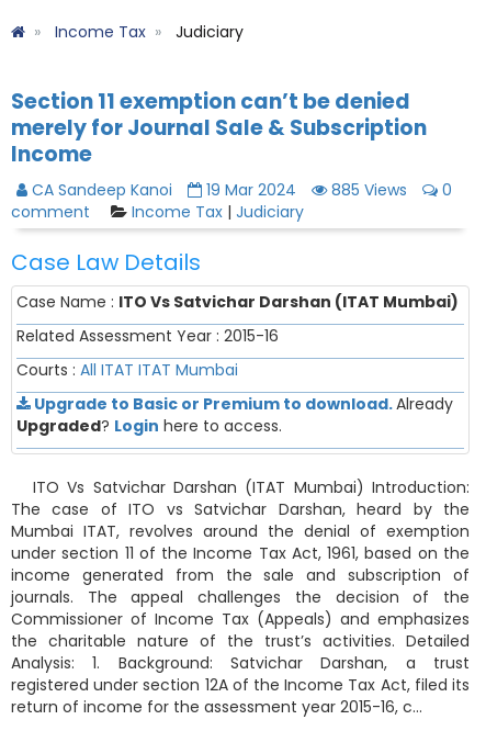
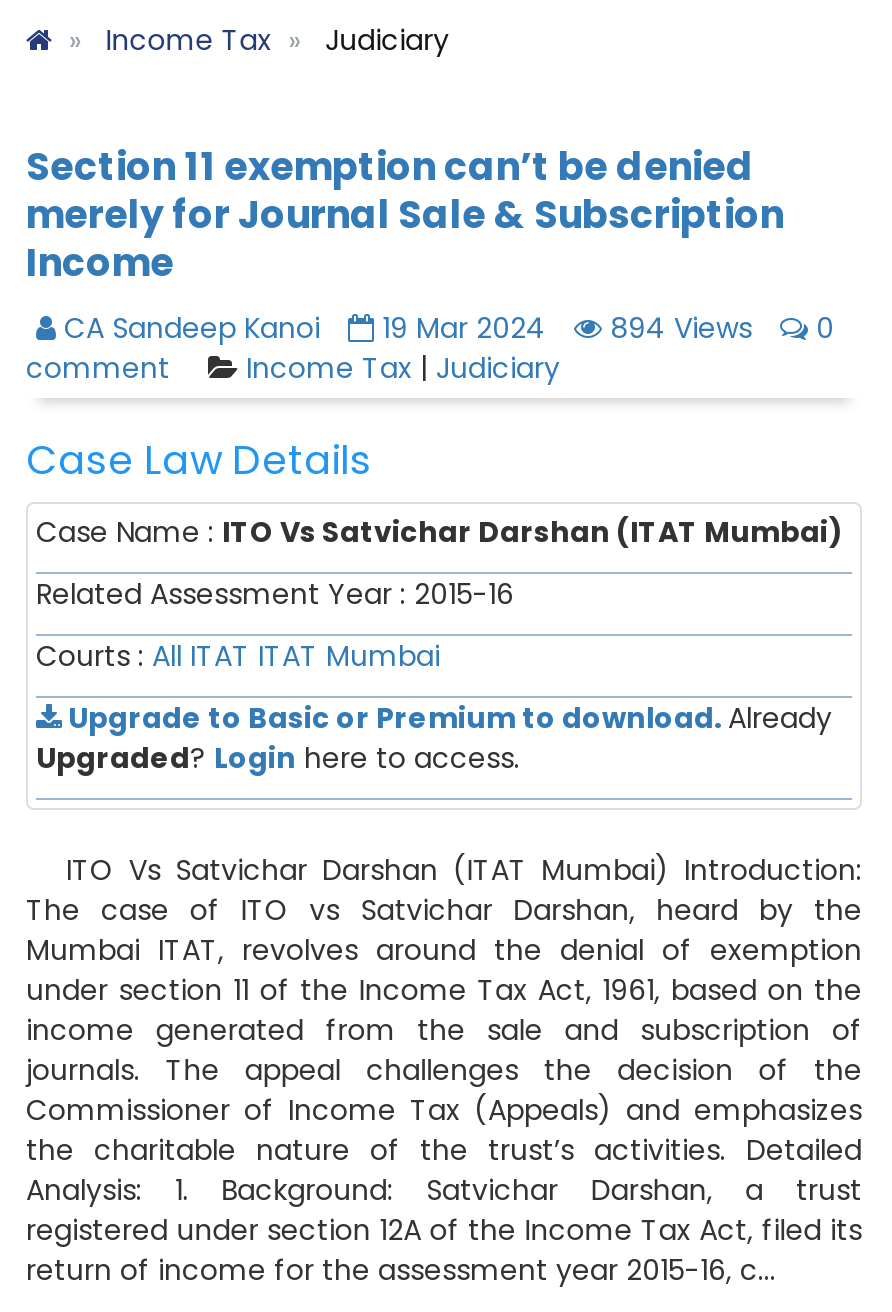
[27,179,452,201] CA Sandeep Kanoi 19 Mar 2024 885 Views 0 -> [56,308,834,348] CA Sandeep Kanoi 19 Mar 2024 894 Views 0

